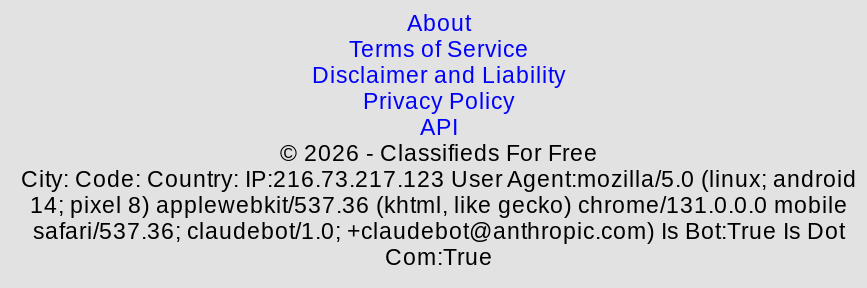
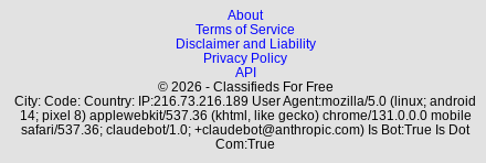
[21,165,857,191] City: Code: Country: IP:216.73.217.123 User Agent:mozilla/5.0 (linux; android -> [14,94,476,108] City: Code: Country: IP:216.73.216.189 User Agent:mozilla/5.0 (linux; android

